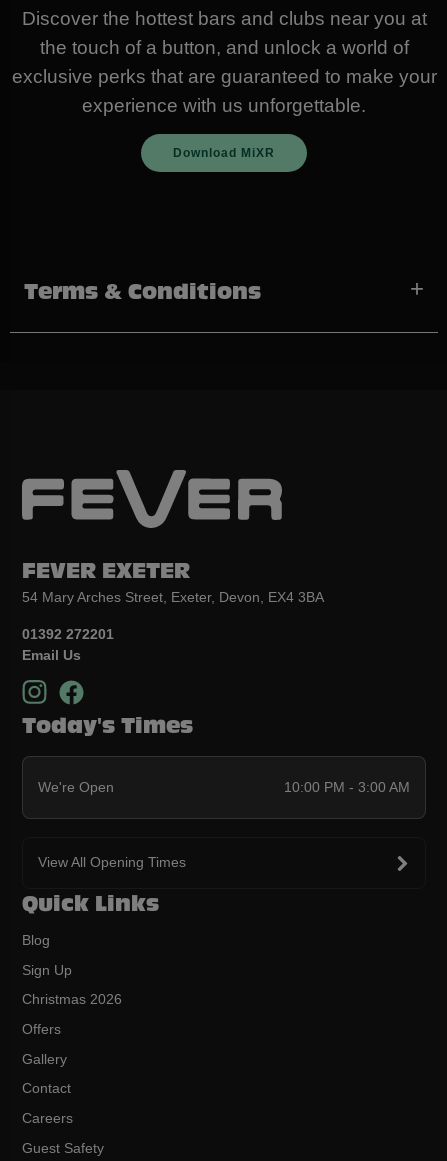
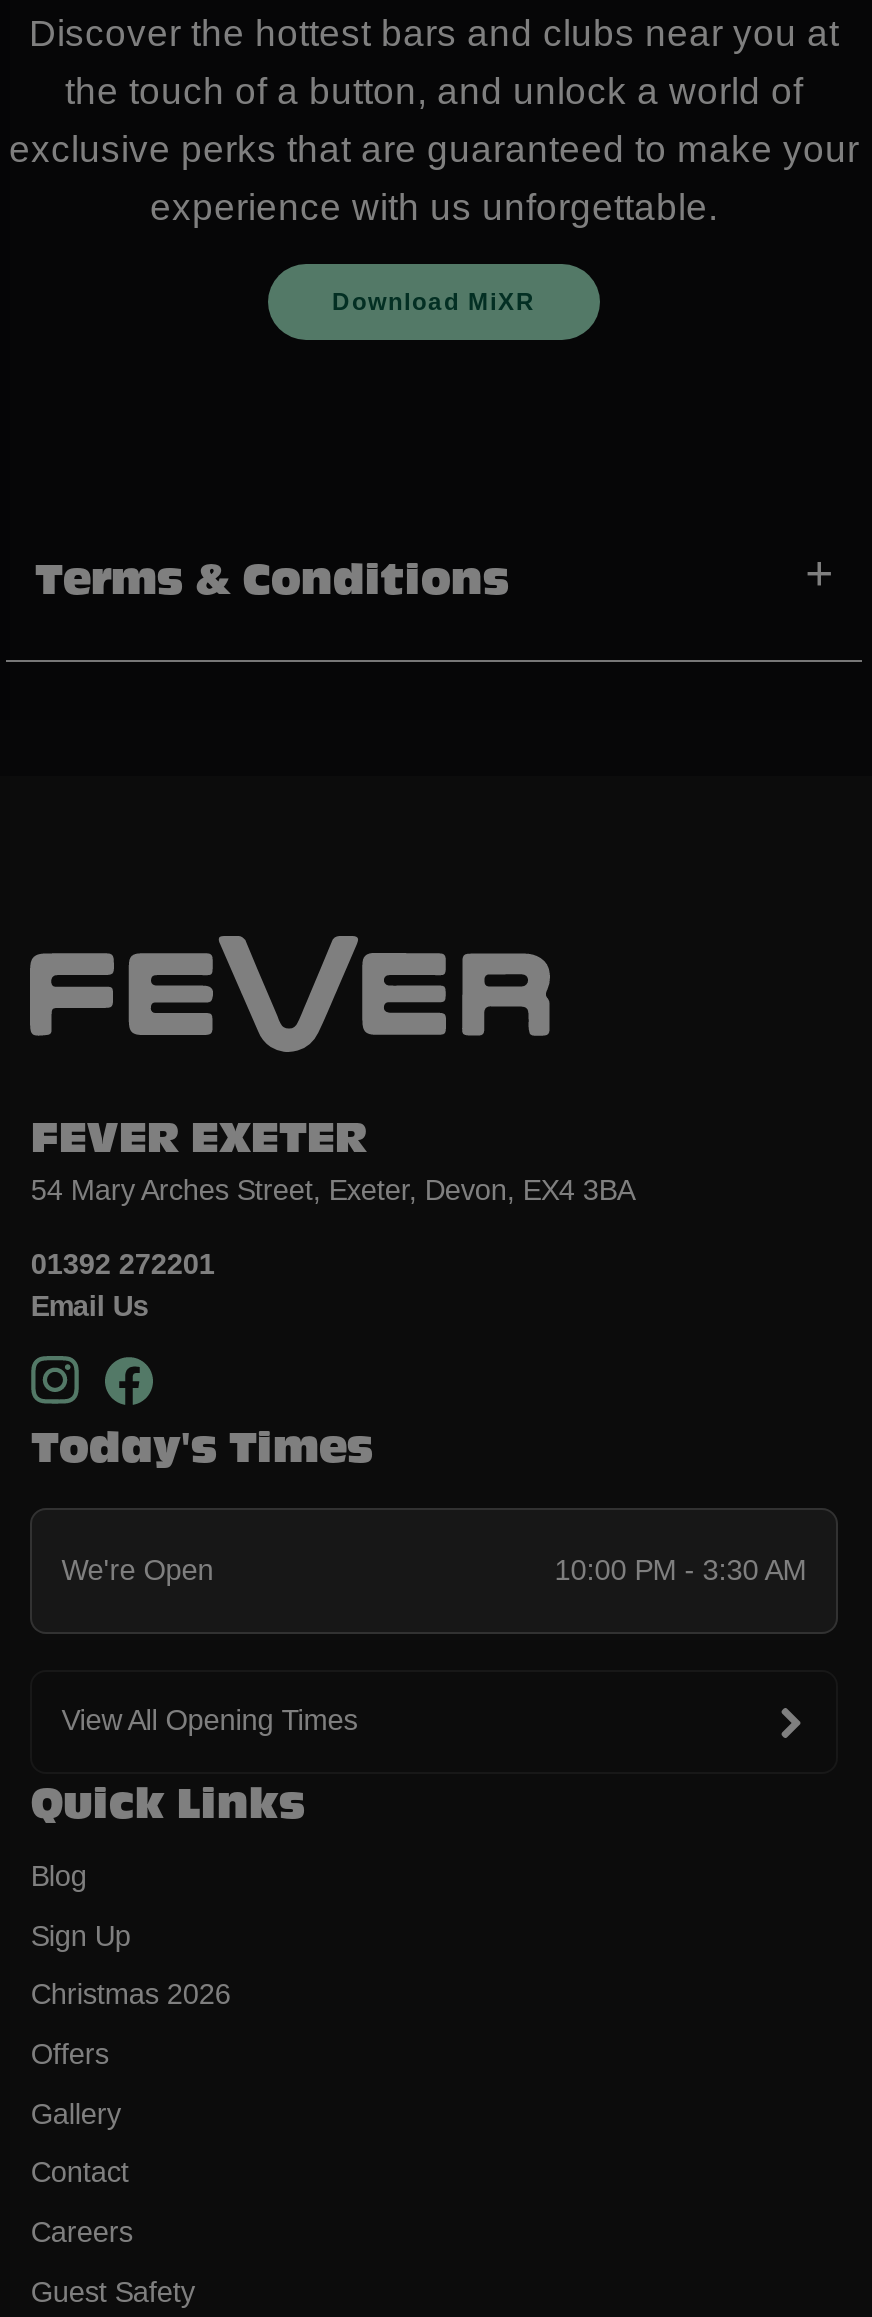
[284,779,410,795] 10:00 PM - 3:00 AM -> [554,1554,806,1586] 10:00 PM - 3:30 AM

